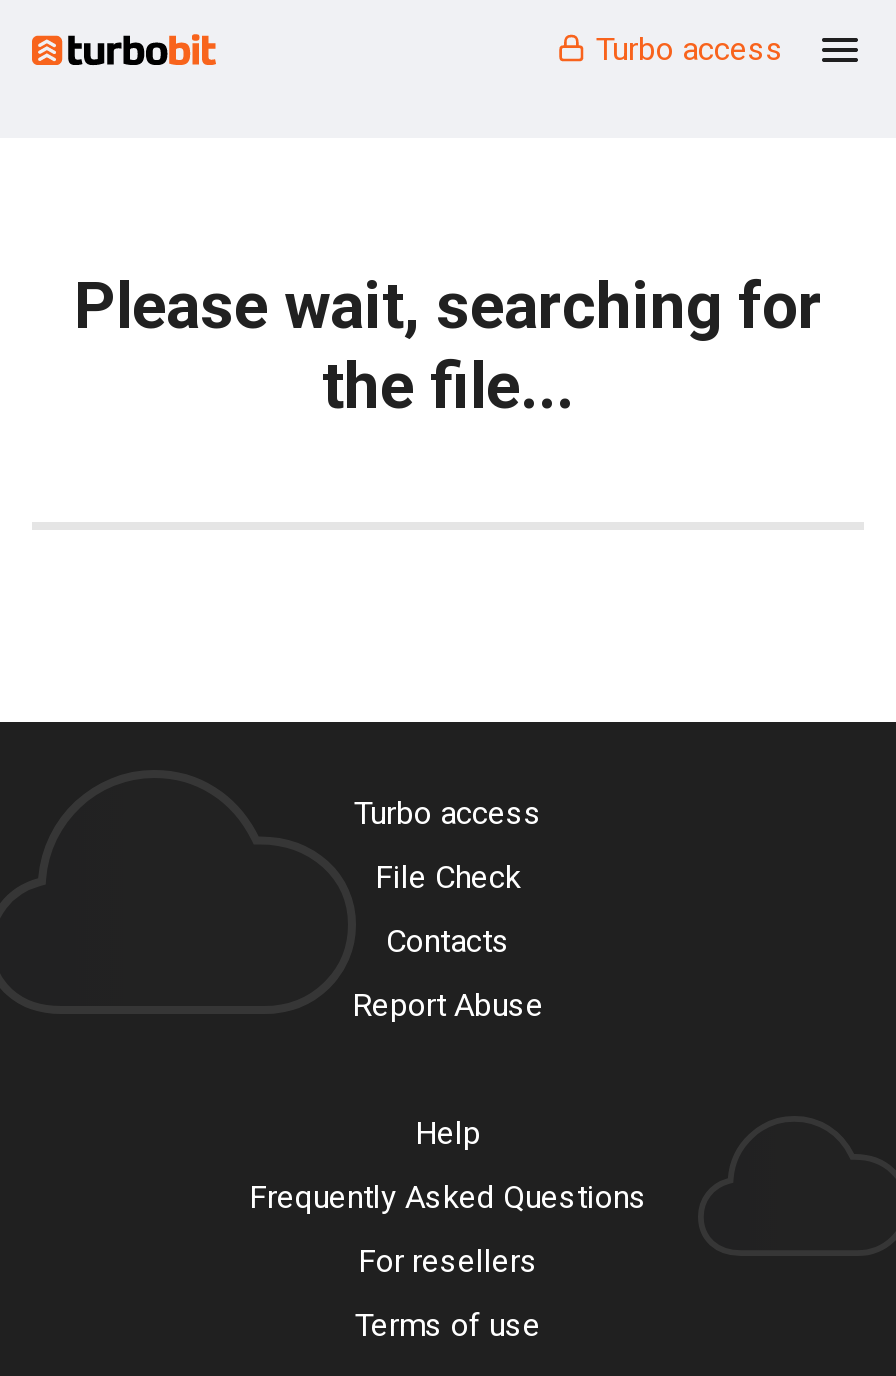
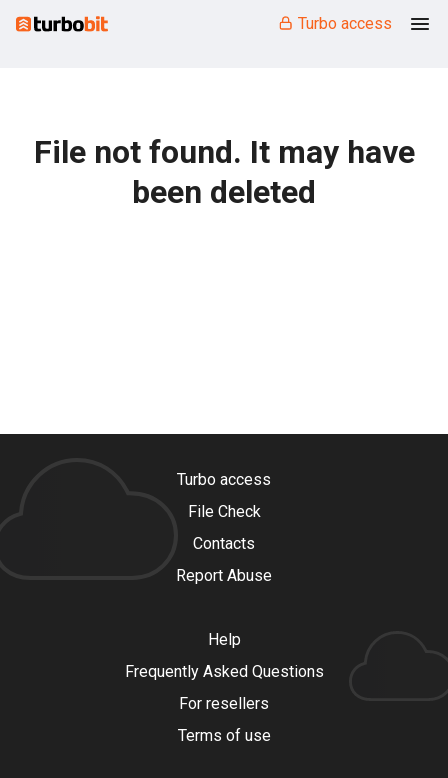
[74,268,822,424] Please wait, searching for | the file... -> [33,133,414,211] File not found. It may have | been deleted

